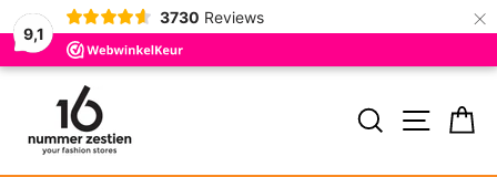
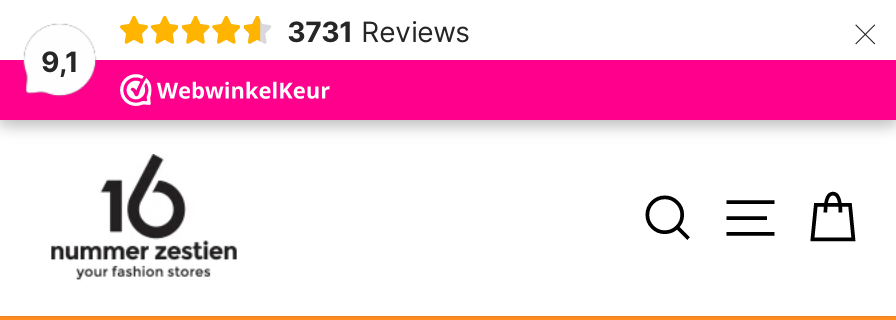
[159,7,264,26] 3730 Reviews -> [287,13,469,47] 3731 Reviews

